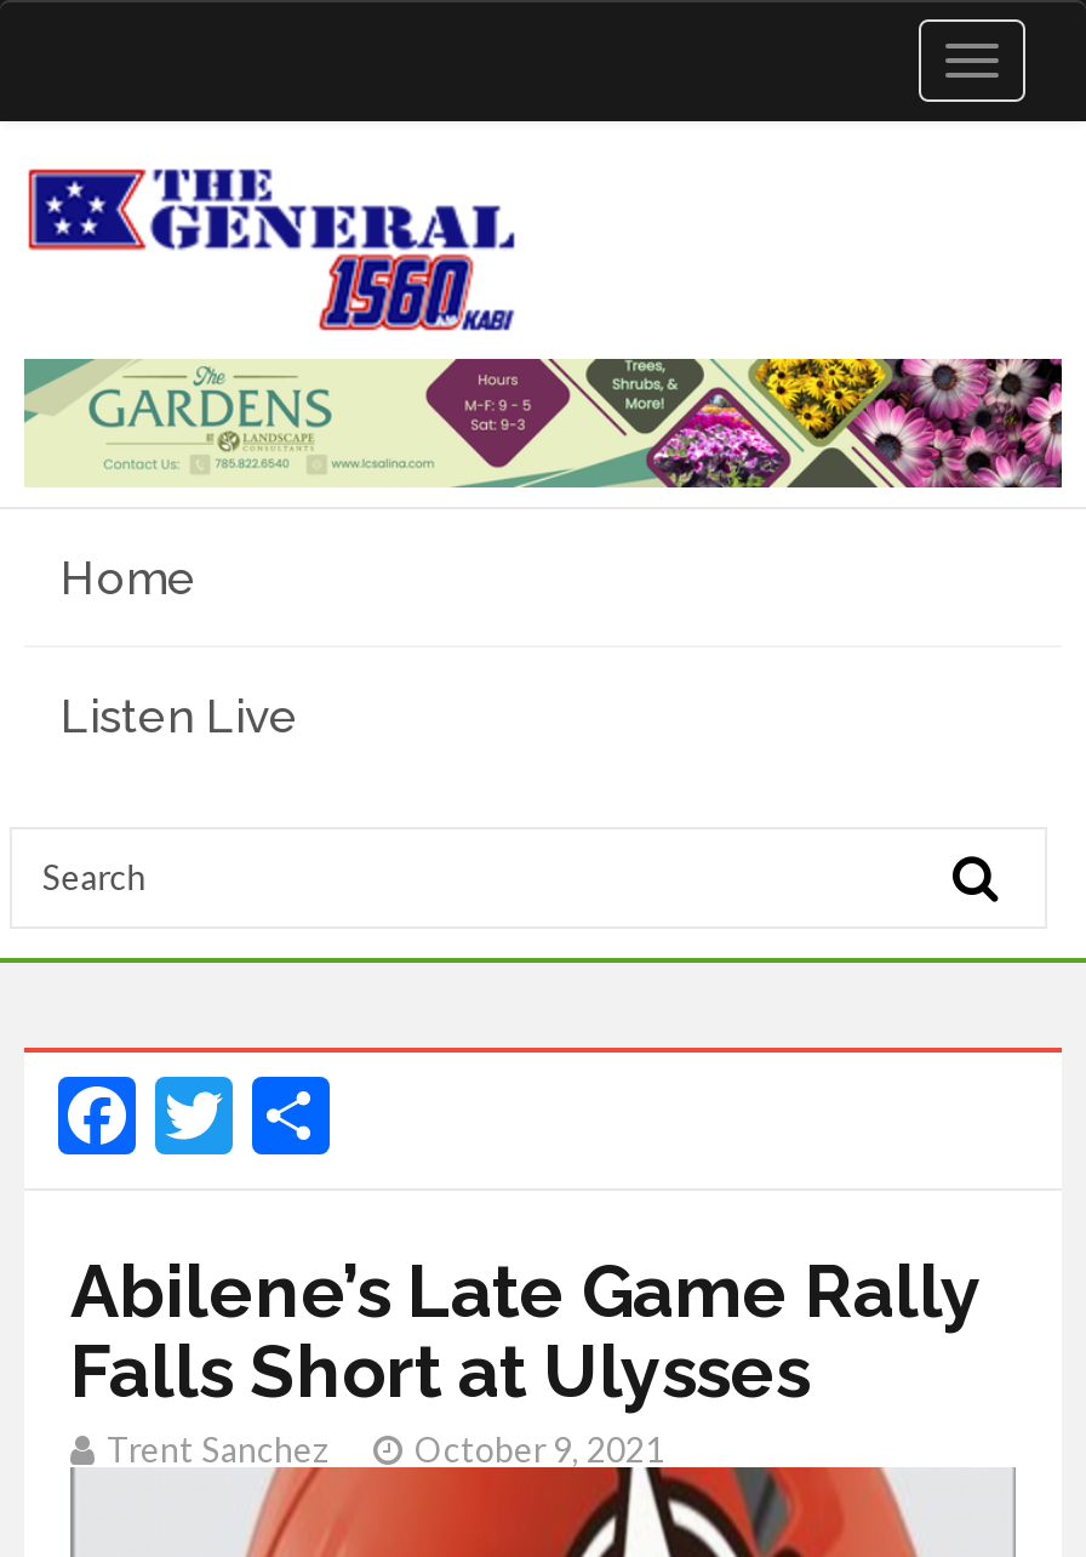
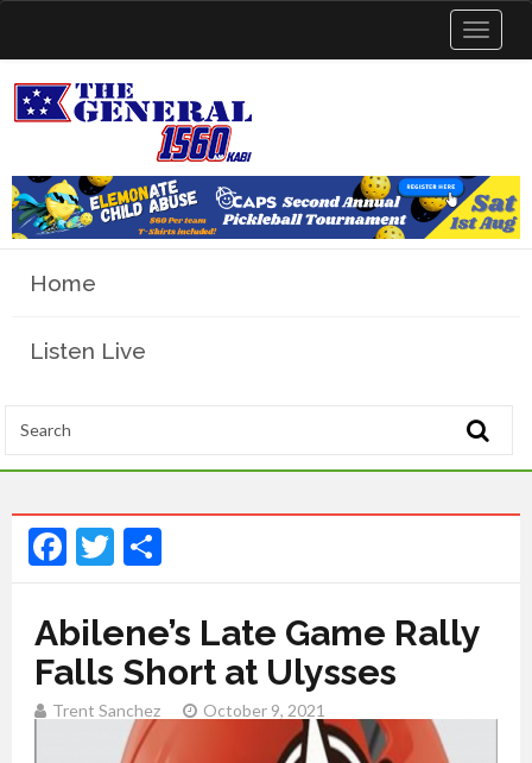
[22,357,1064,490] [image] -> [11,175,521,240] [image]

